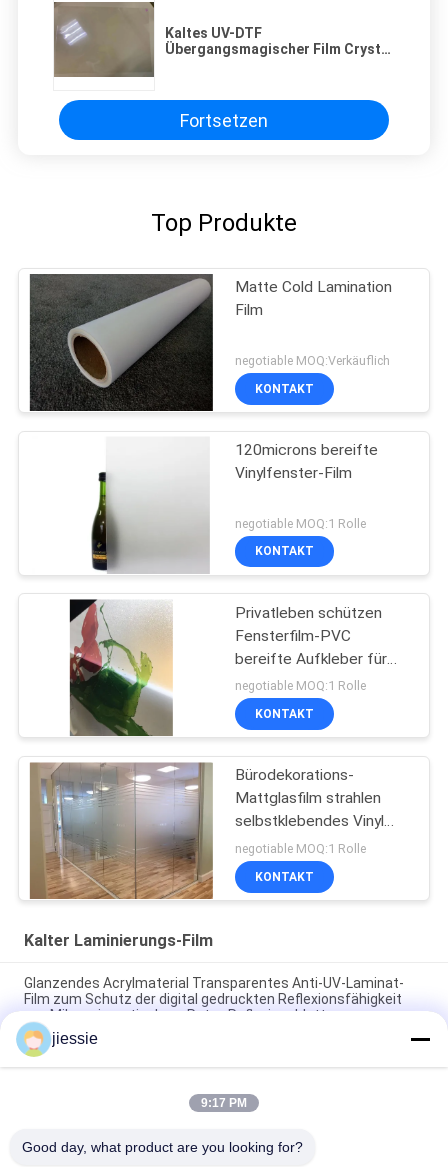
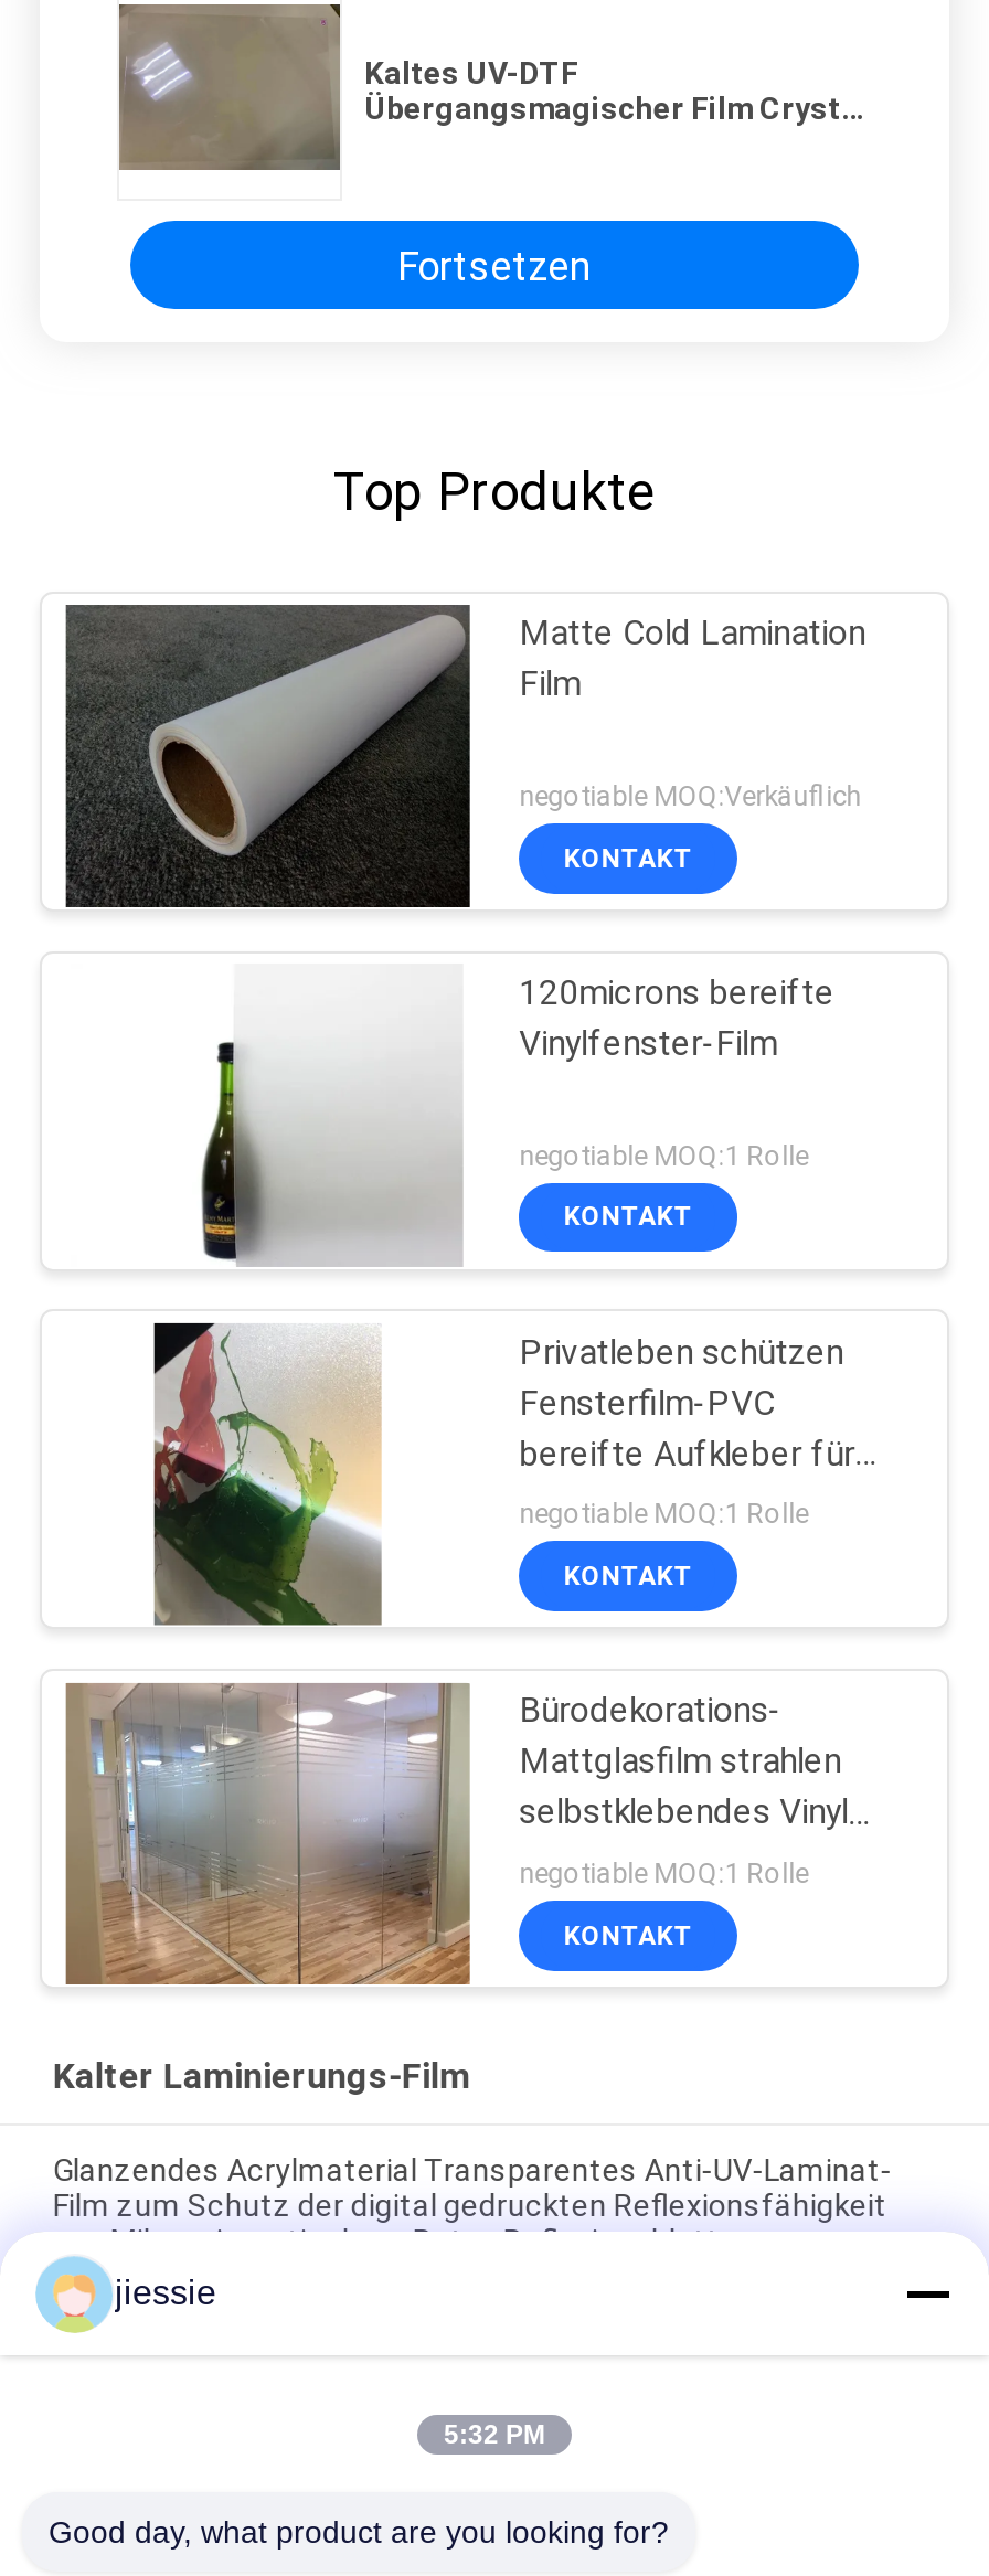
[201,1096,247,1110] 9:17 PM -> [444,2419,545,2450] 5:32 PM

